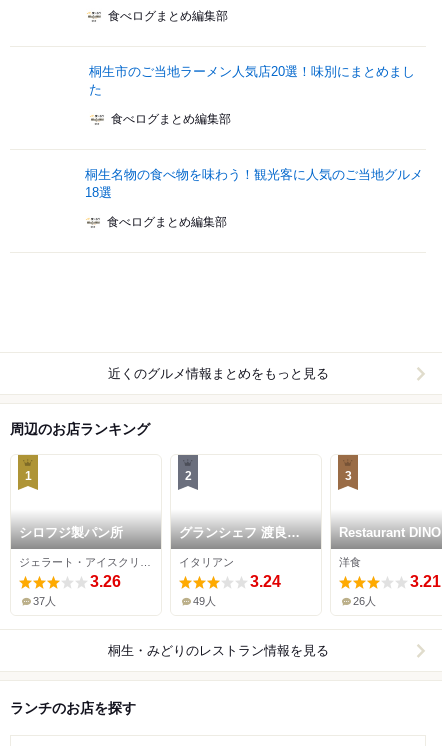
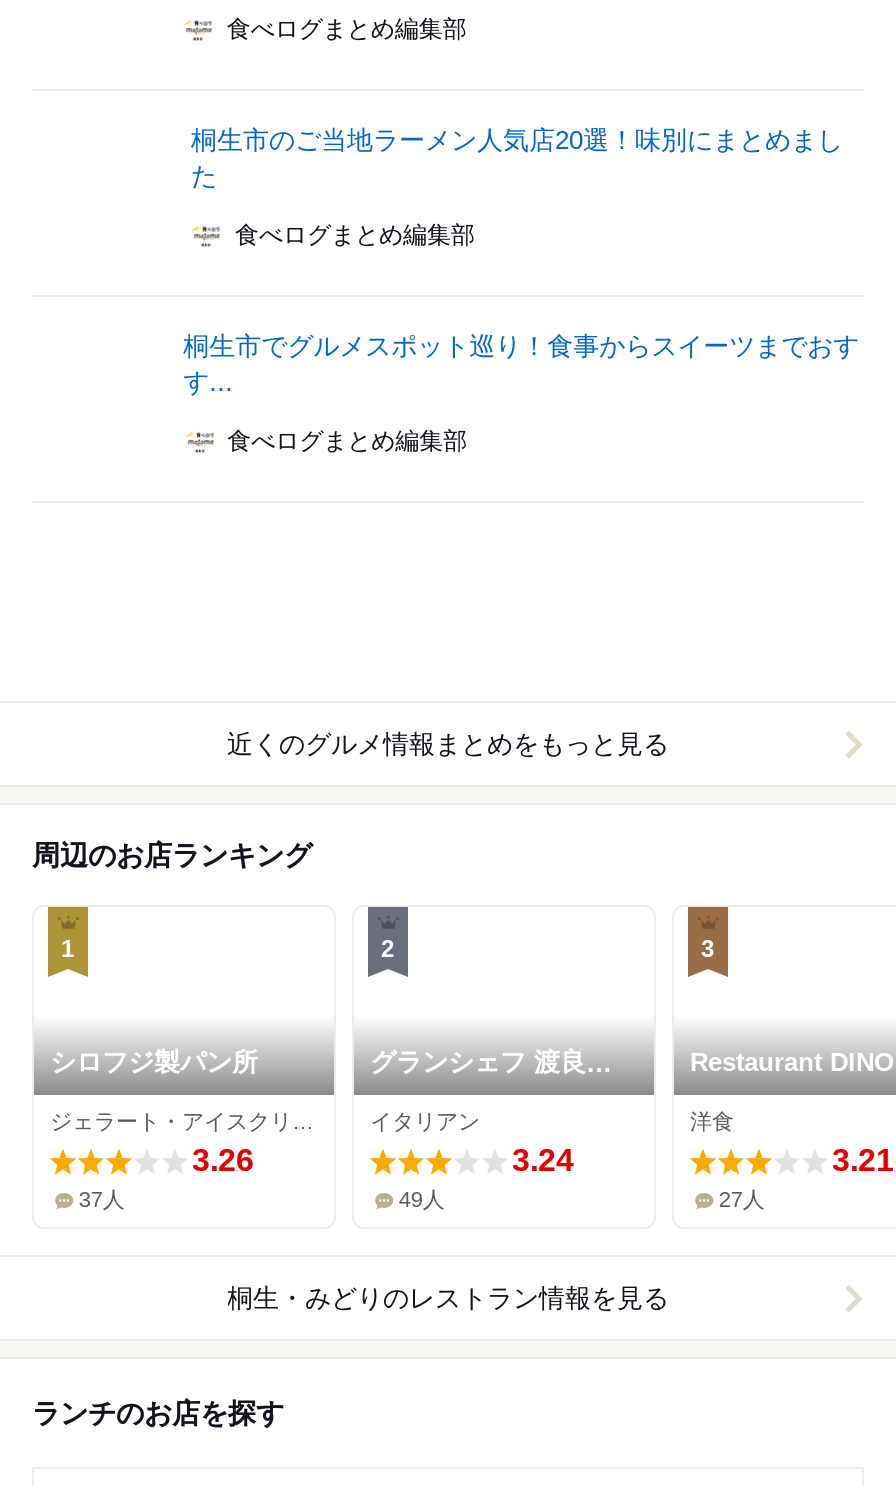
[85,167,423,200] 桐生名物の食べ物を味わう！観光客に人気のご当地グルメ | 18選 -> [183,332,859,398] 桐生市でグルメスポット巡り！食事からスイーツまでおす | す...
[353,595,376,607] 26人 -> [719,1188,765,1212] 27人

